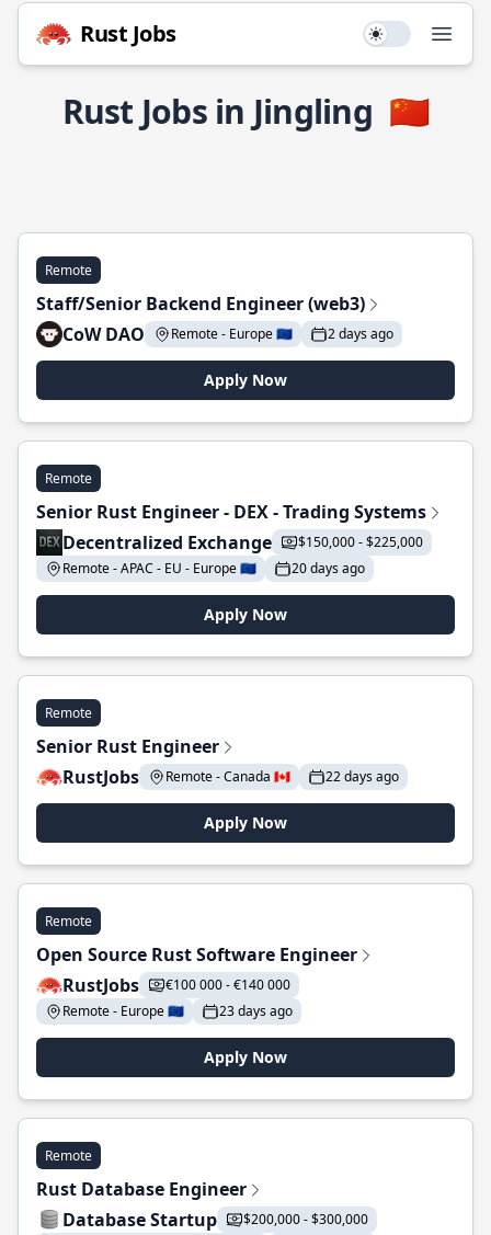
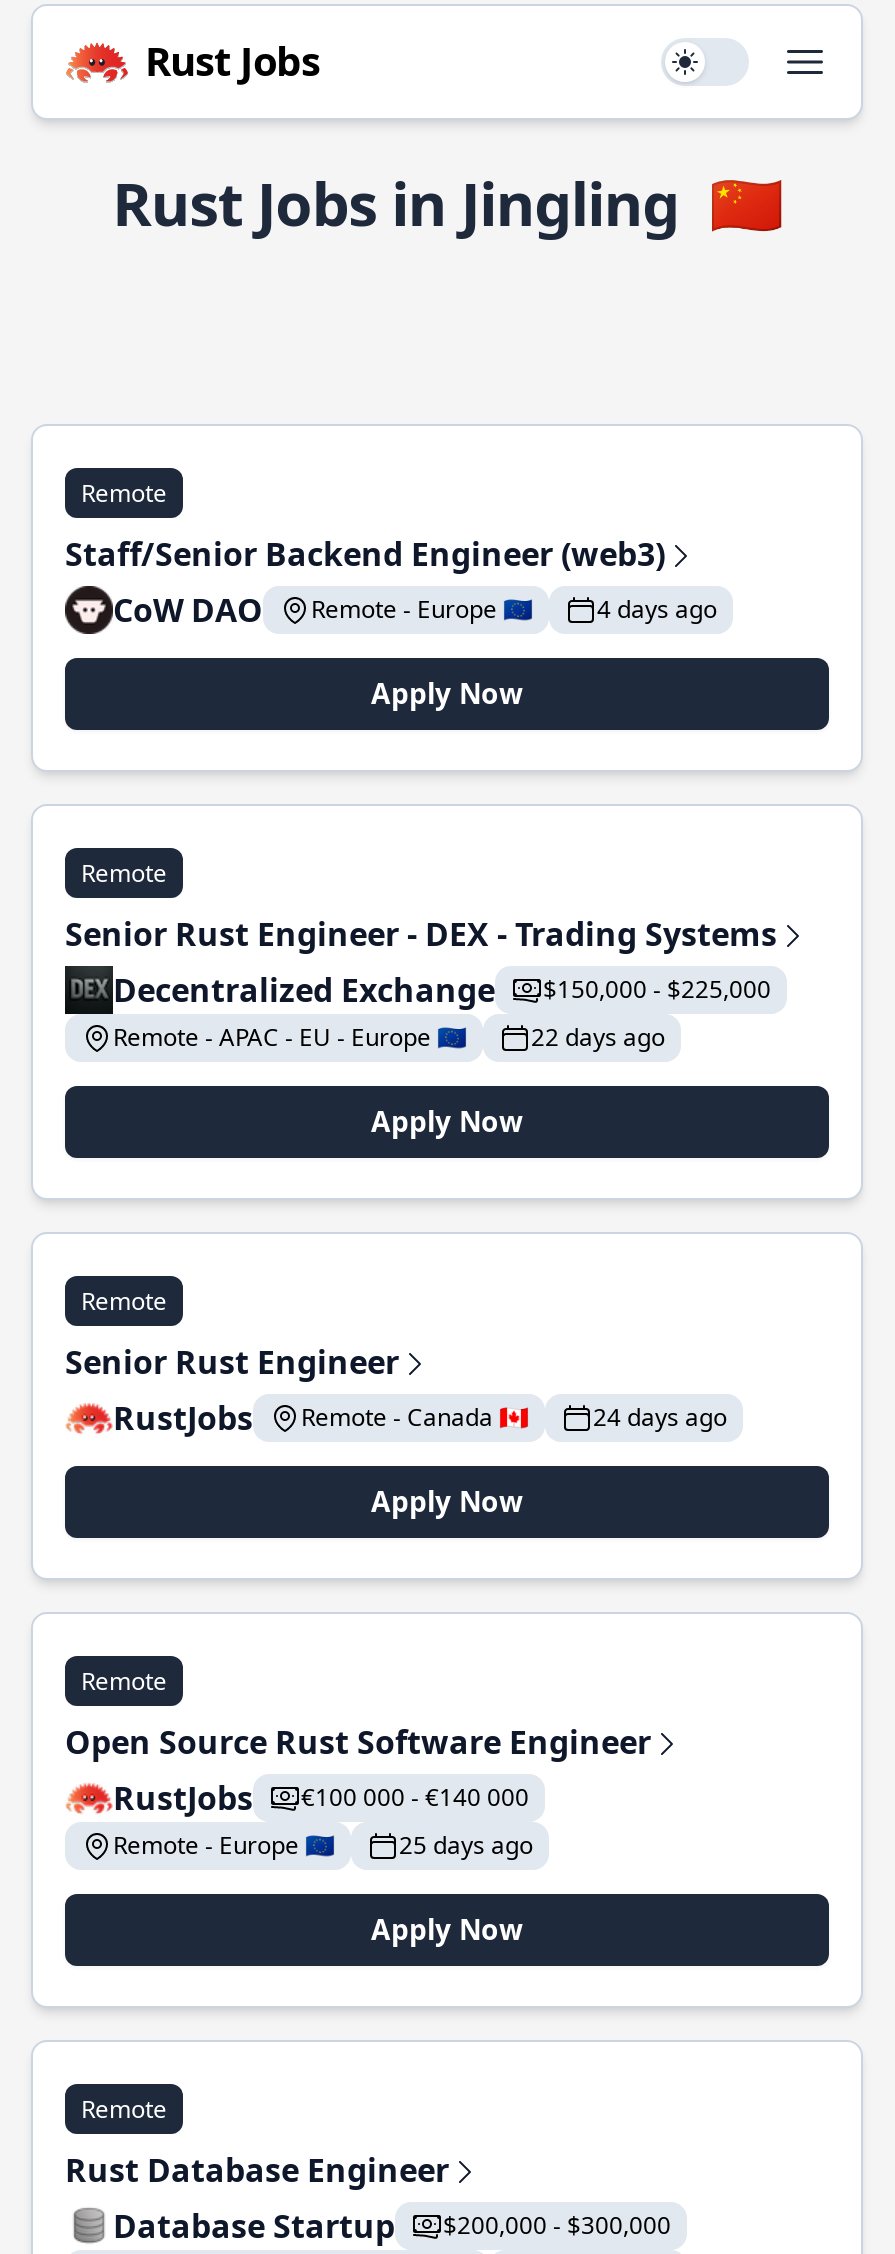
[328,324,393,343] 2 days ago -> [597,592,717,626] 4 days ago
[292,559,365,578] 20 days ago -> [531,1020,665,1054] 22 days ago
[326,767,399,786] 22 days ago -> [593,1400,727,1434] 24 days ago
[219,1002,293,1020] 23 days ago -> [399,1828,533,1862] 25 days ago

